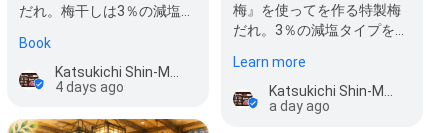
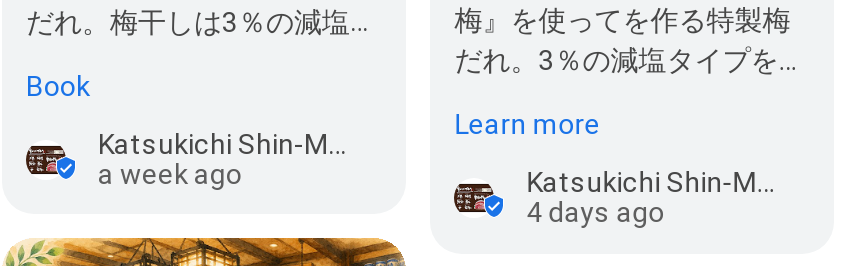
[55,79,124,95] 4 days ago -> [98,157,242,189] a week ago
[269,98,330,114] a day ago -> [526,196,664,228] 4 days ago

